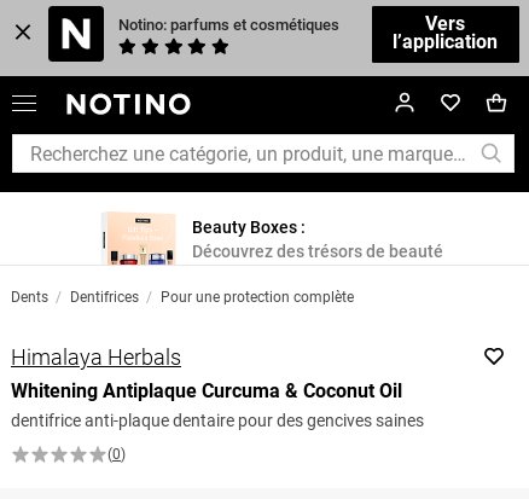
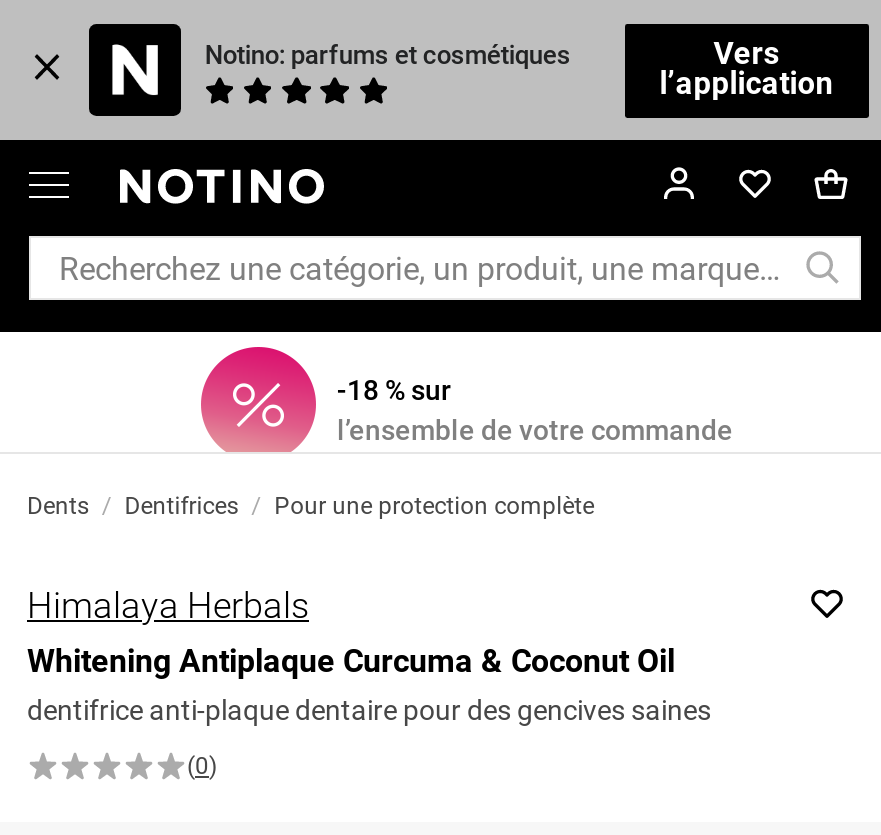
[101,201,443,266] [image] | Beauty Boxes : | Découvrez des trésors de beauté -> [179,344,733,454] [image] | -18 % sur | l’ensemble de votre commande

